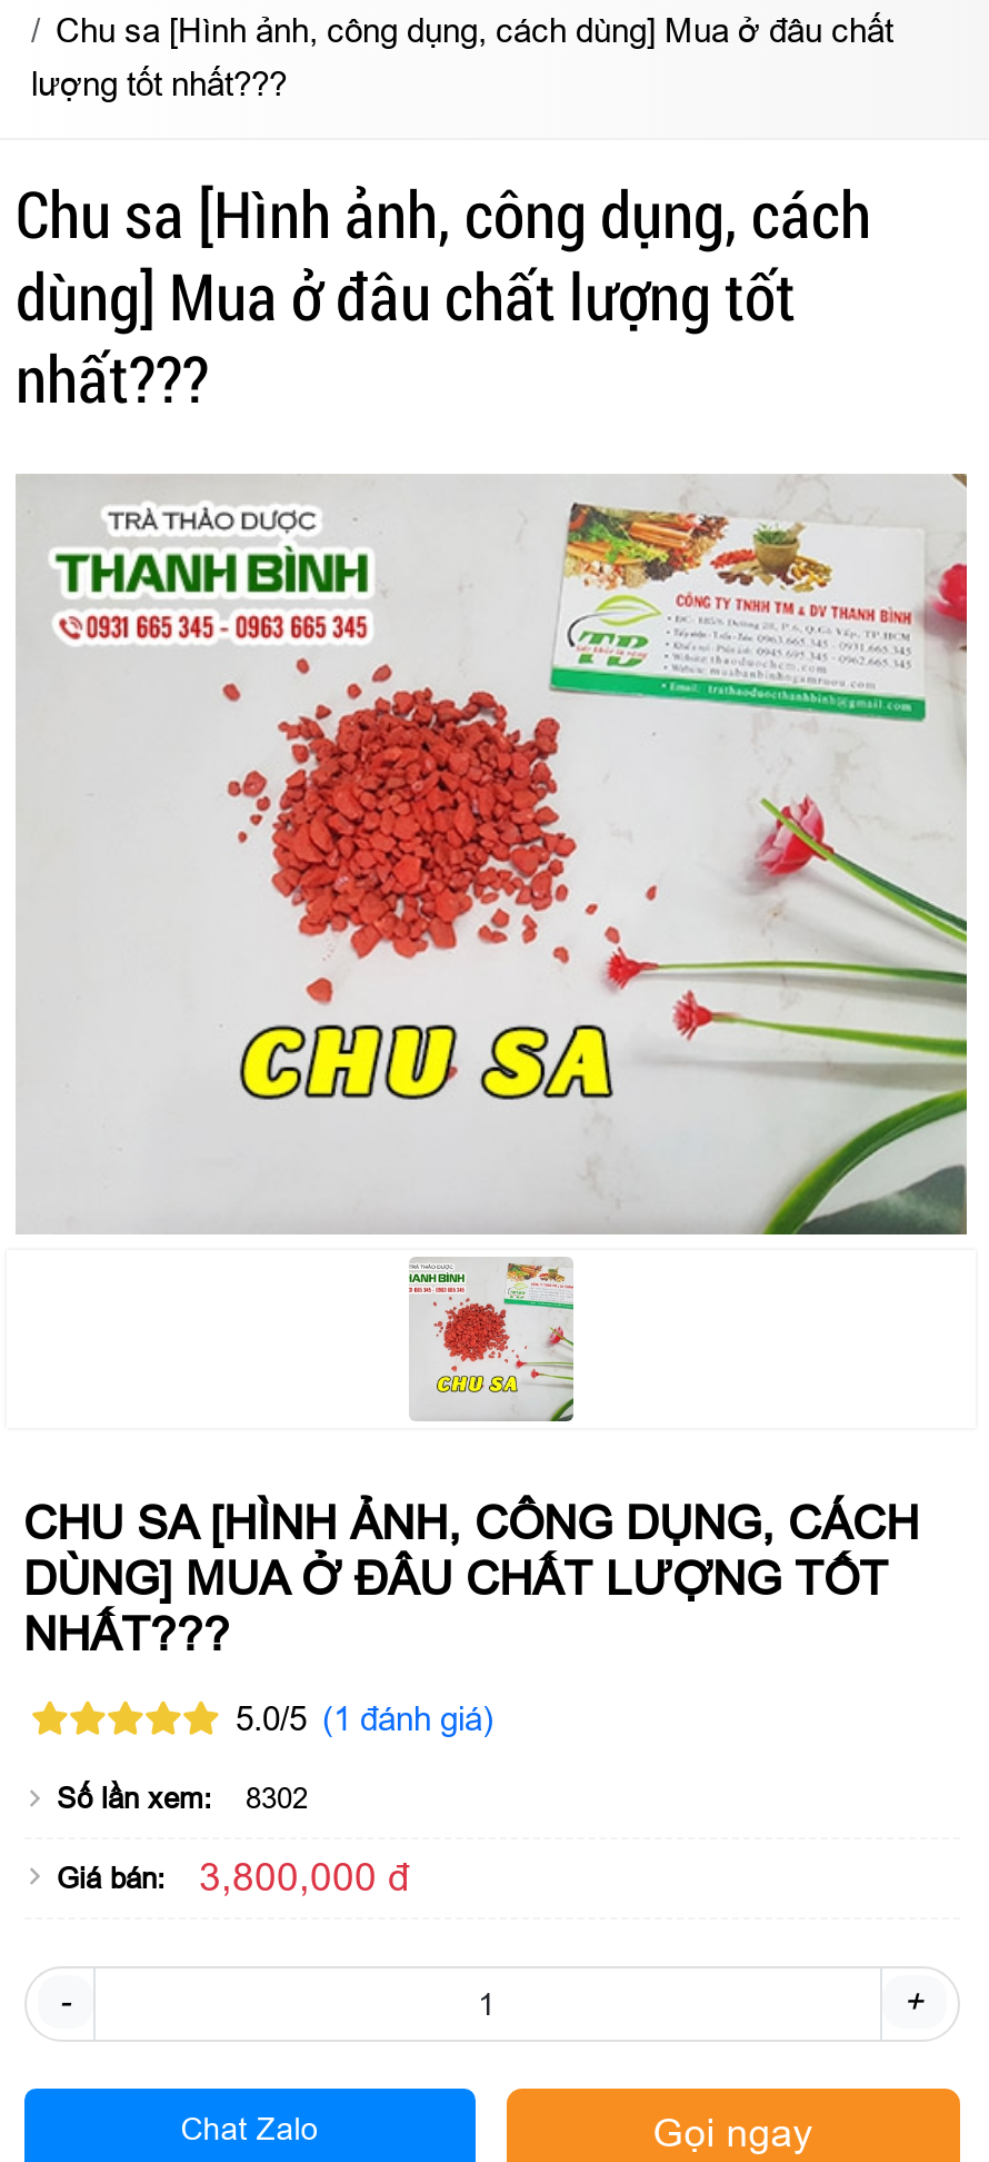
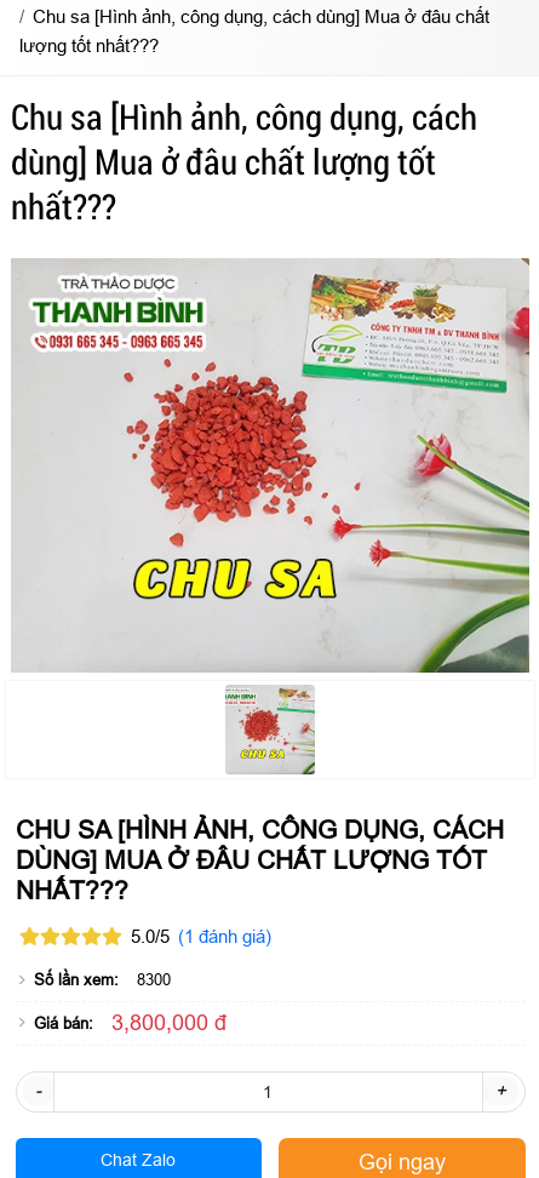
[57,1783,308,1816] Số lần xem: 8302 -> [33,971,170,989] Số lần xem: 8300

